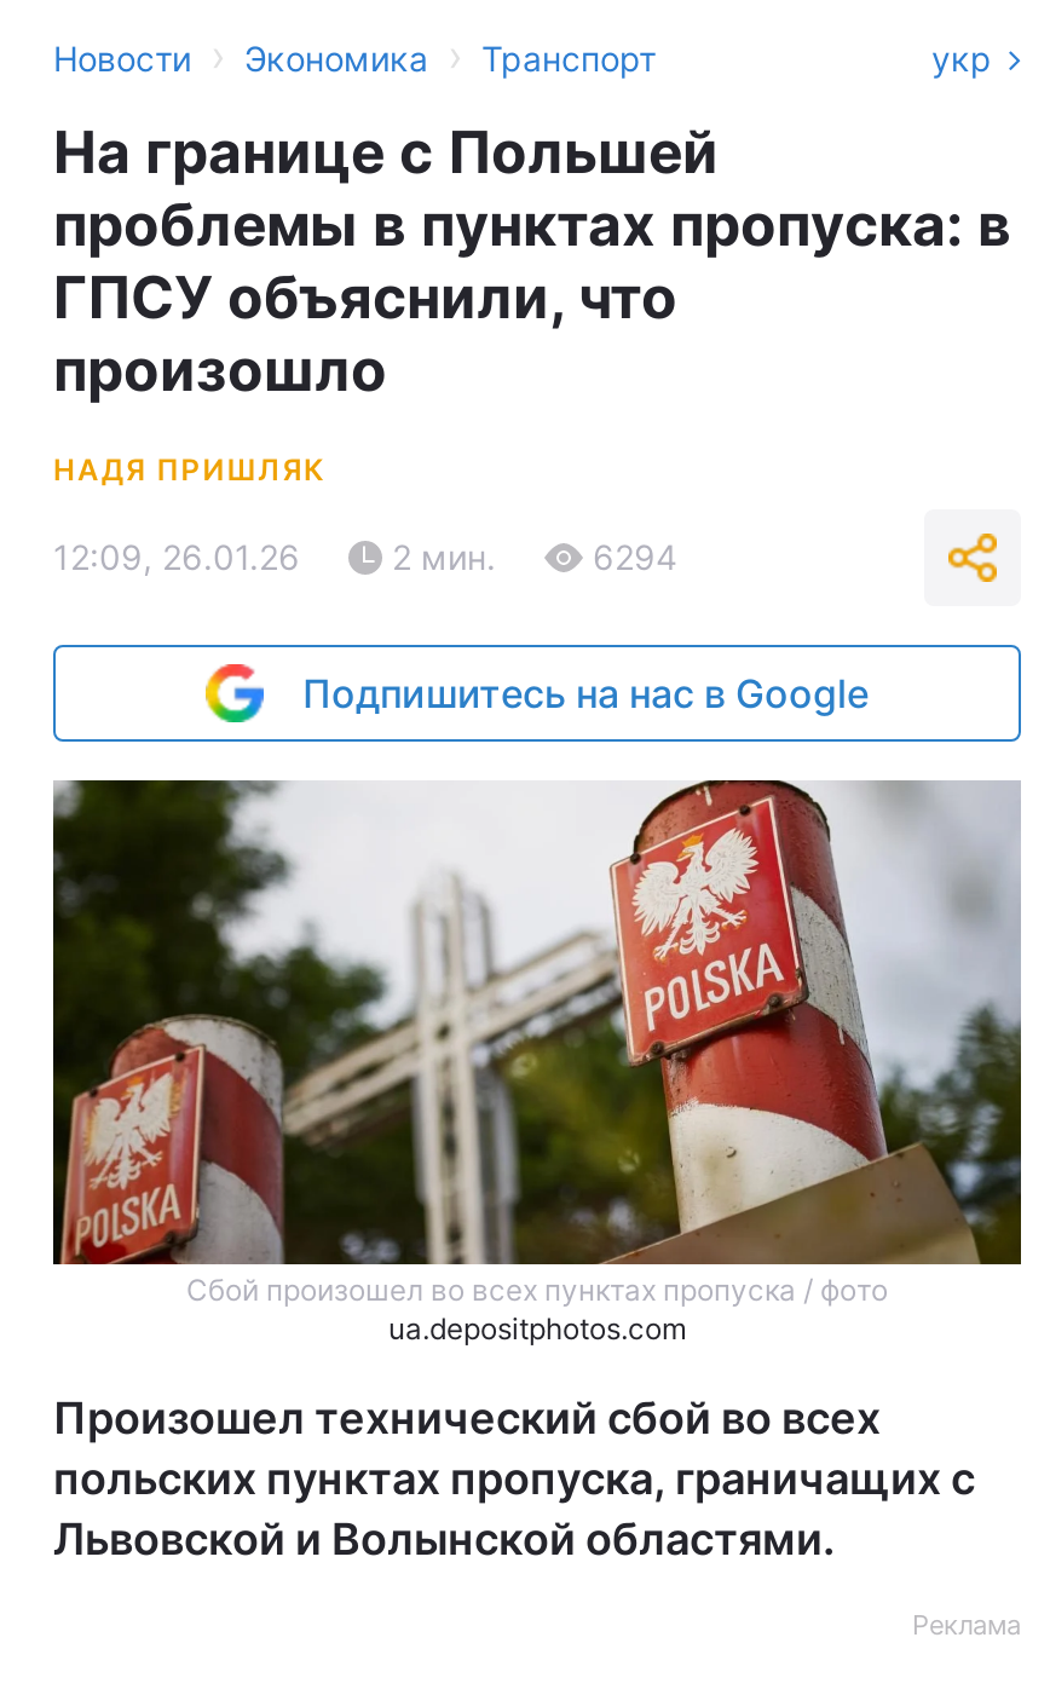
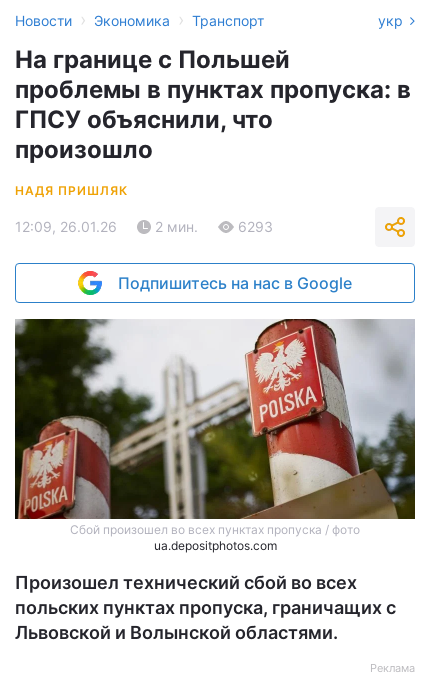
[593,536,677,577] 6294 -> [238,218,273,235] 6293

